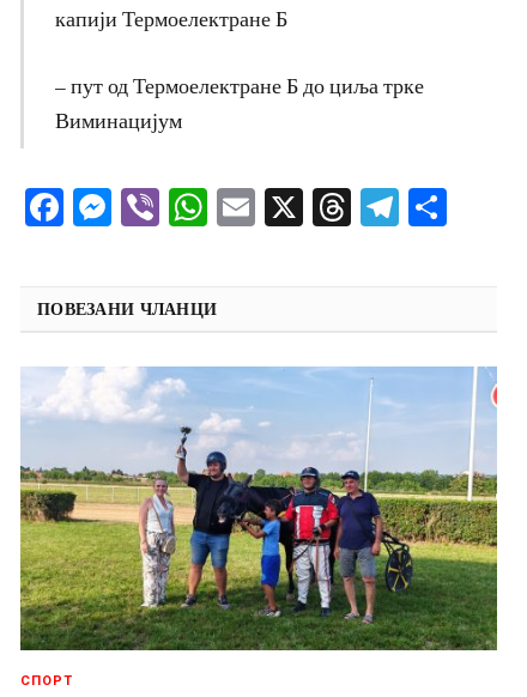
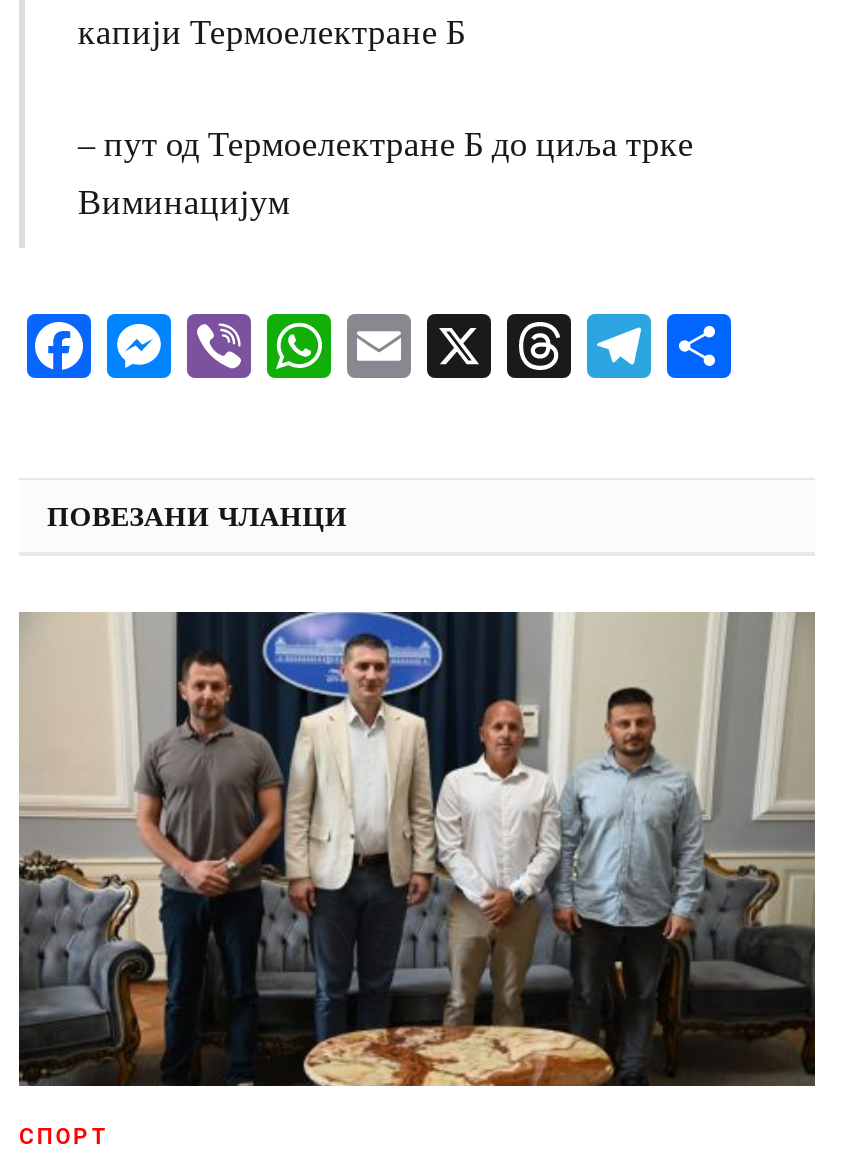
[19,366,498,651] [image] -> [17,610,817,1088] [image]

